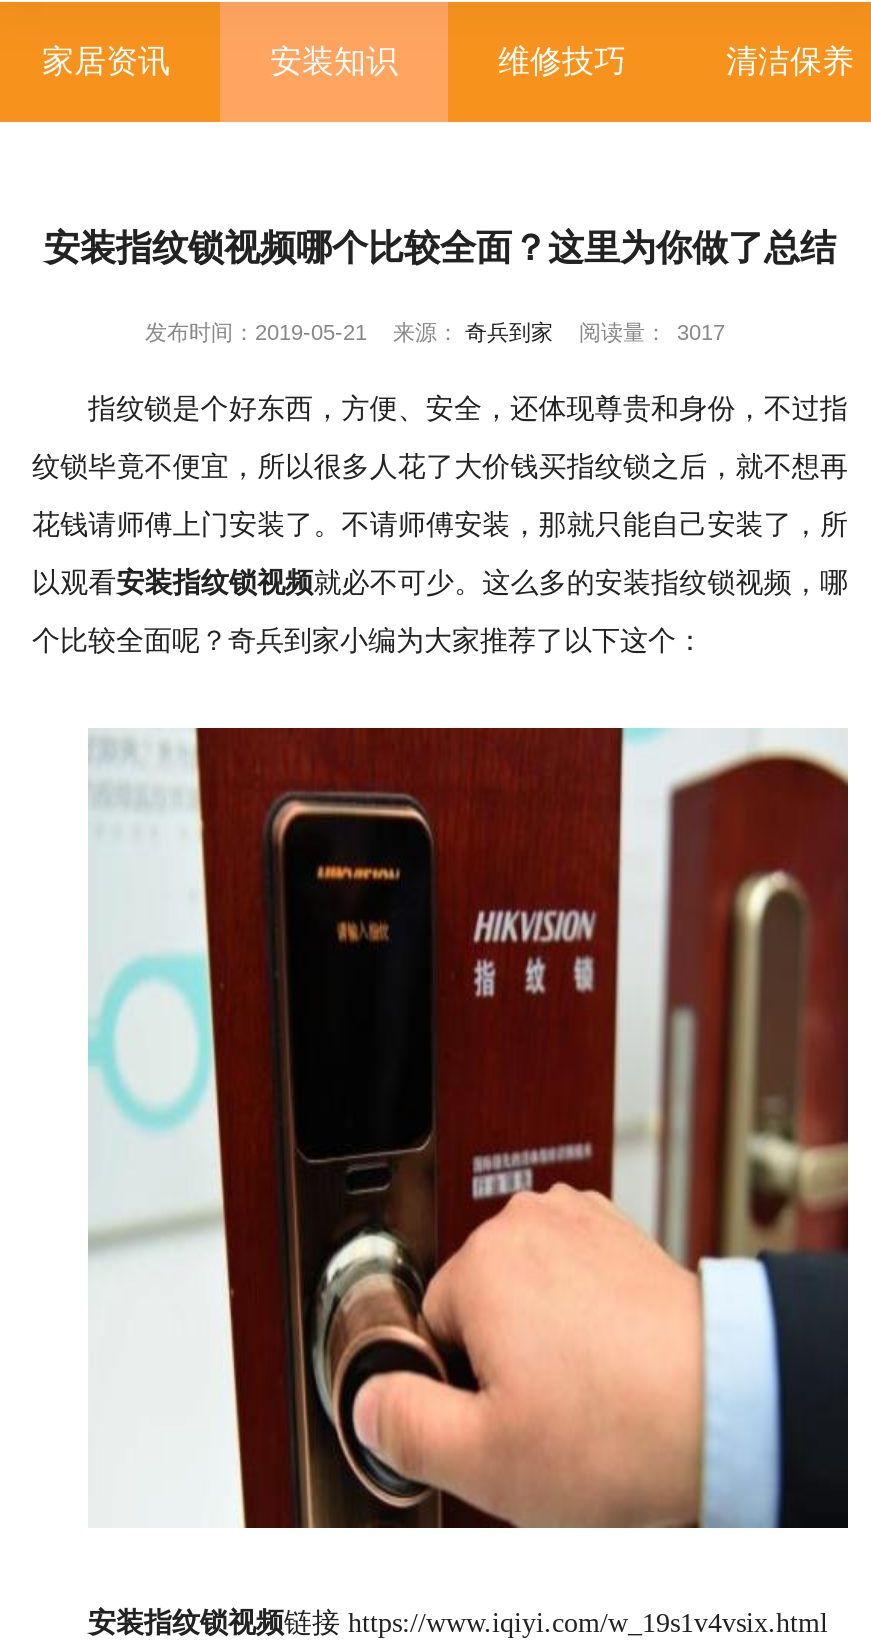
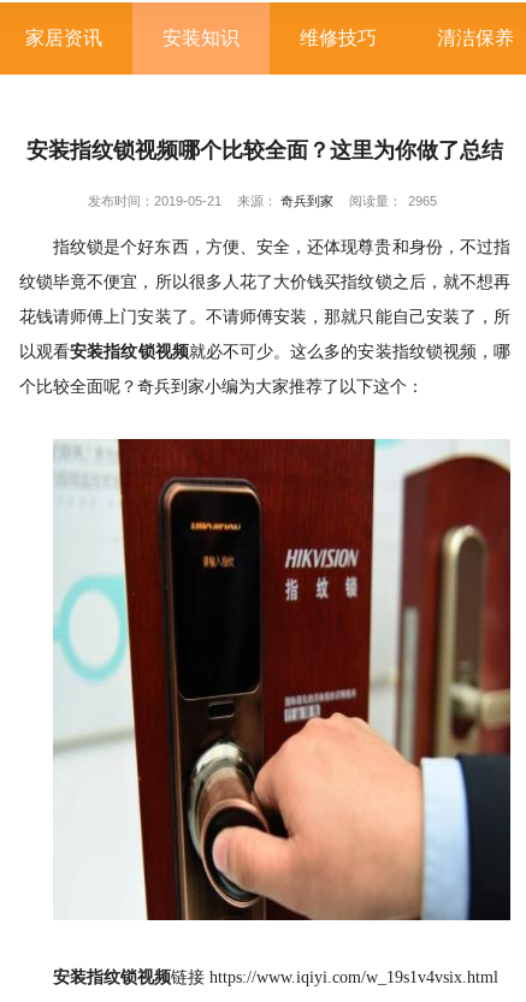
[145,320,725,344] 发布时间：2019-05-21 来源：奇兵到家 阅读量： 3017 -> [87,194,436,208] 发布时间：2019-05-21 来源：奇兵到家 阅读量： 2965

